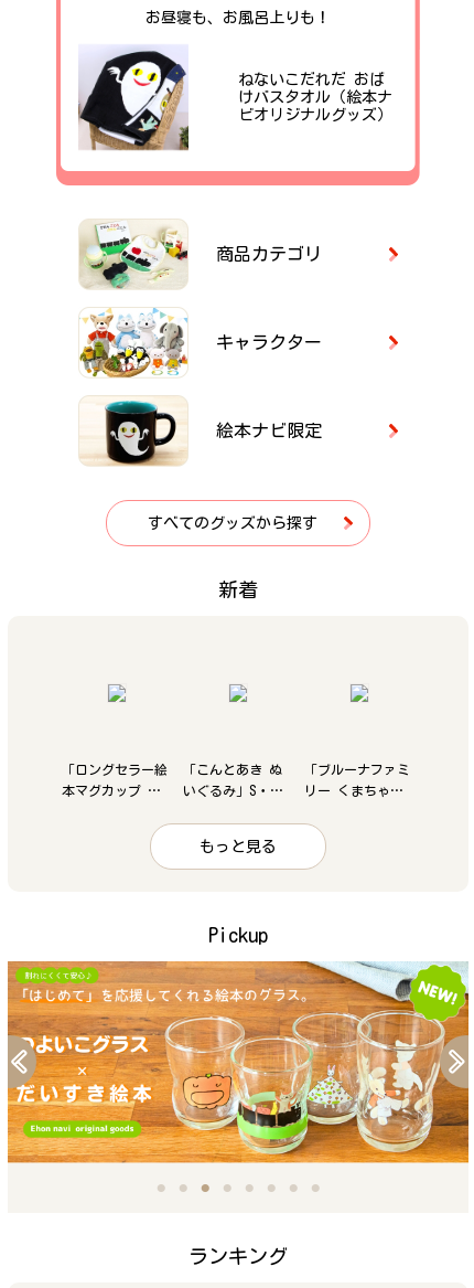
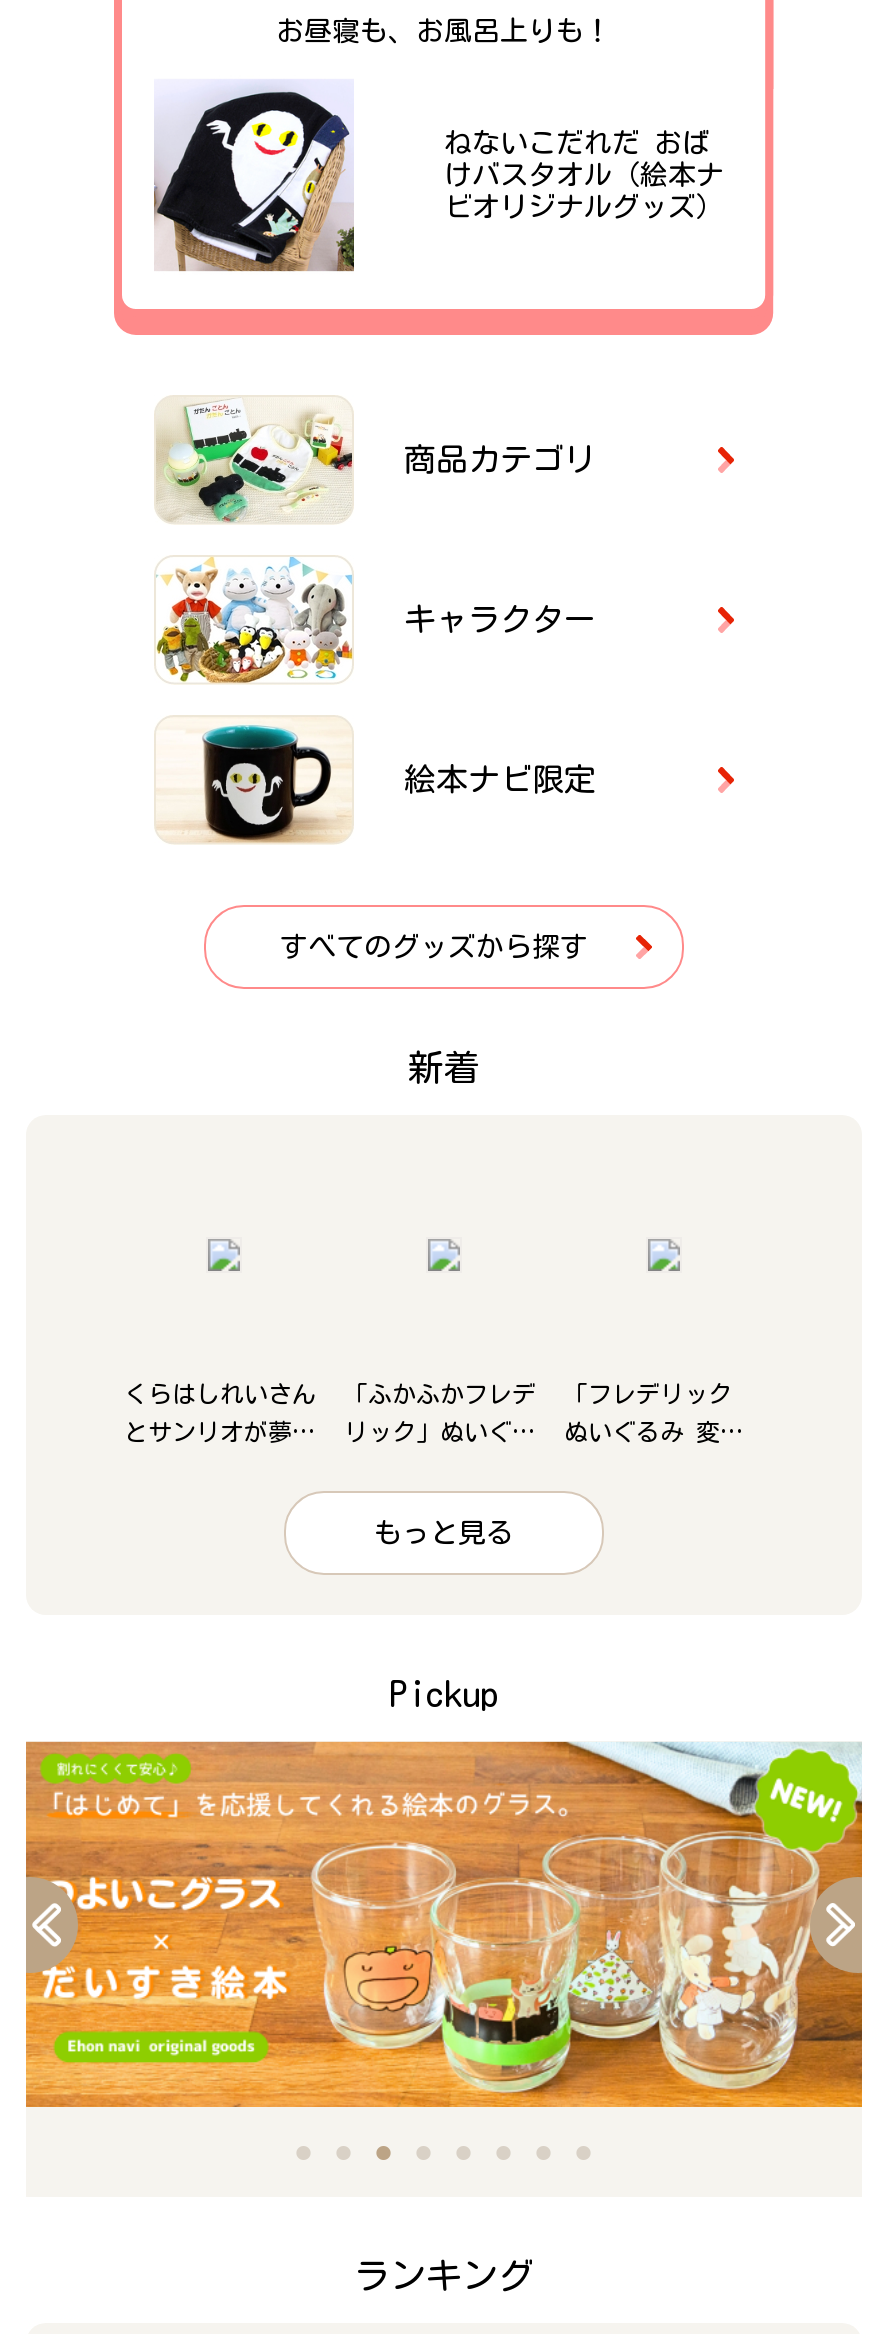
[62,763,168,776] 「ロングセラー絵 -> [124,1382,316,1406] くらはしれいさん
[183,763,282,776] 「こんとあき ぬ -> [344,1382,536,1406] 「ふかふかフレデ
[304,763,410,776] 「ブルーナファミ -> [564,1382,732,1406] 「フレデリック
[62,784,161,797] 本マグカップ … -> [124,1420,316,1444] とサンリオが夢…
[183,784,283,797] いぐるみ」S・… -> [344,1420,536,1444] リック」ぬいぐ…
[304,784,403,797] リー くまちゃ… -> [564,1420,744,1444] ぬいぐるみ 変…

